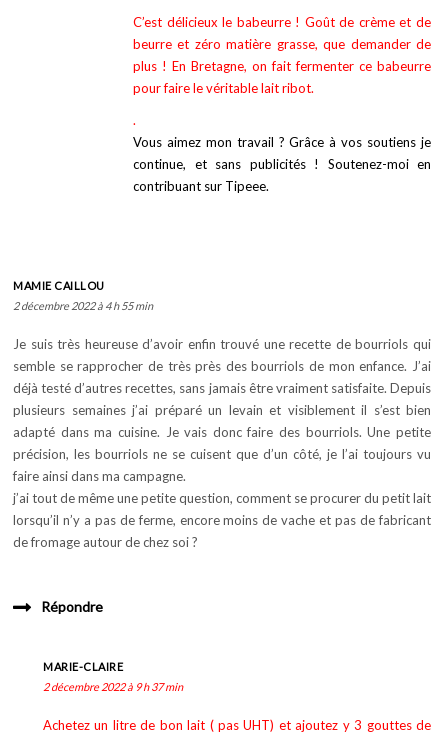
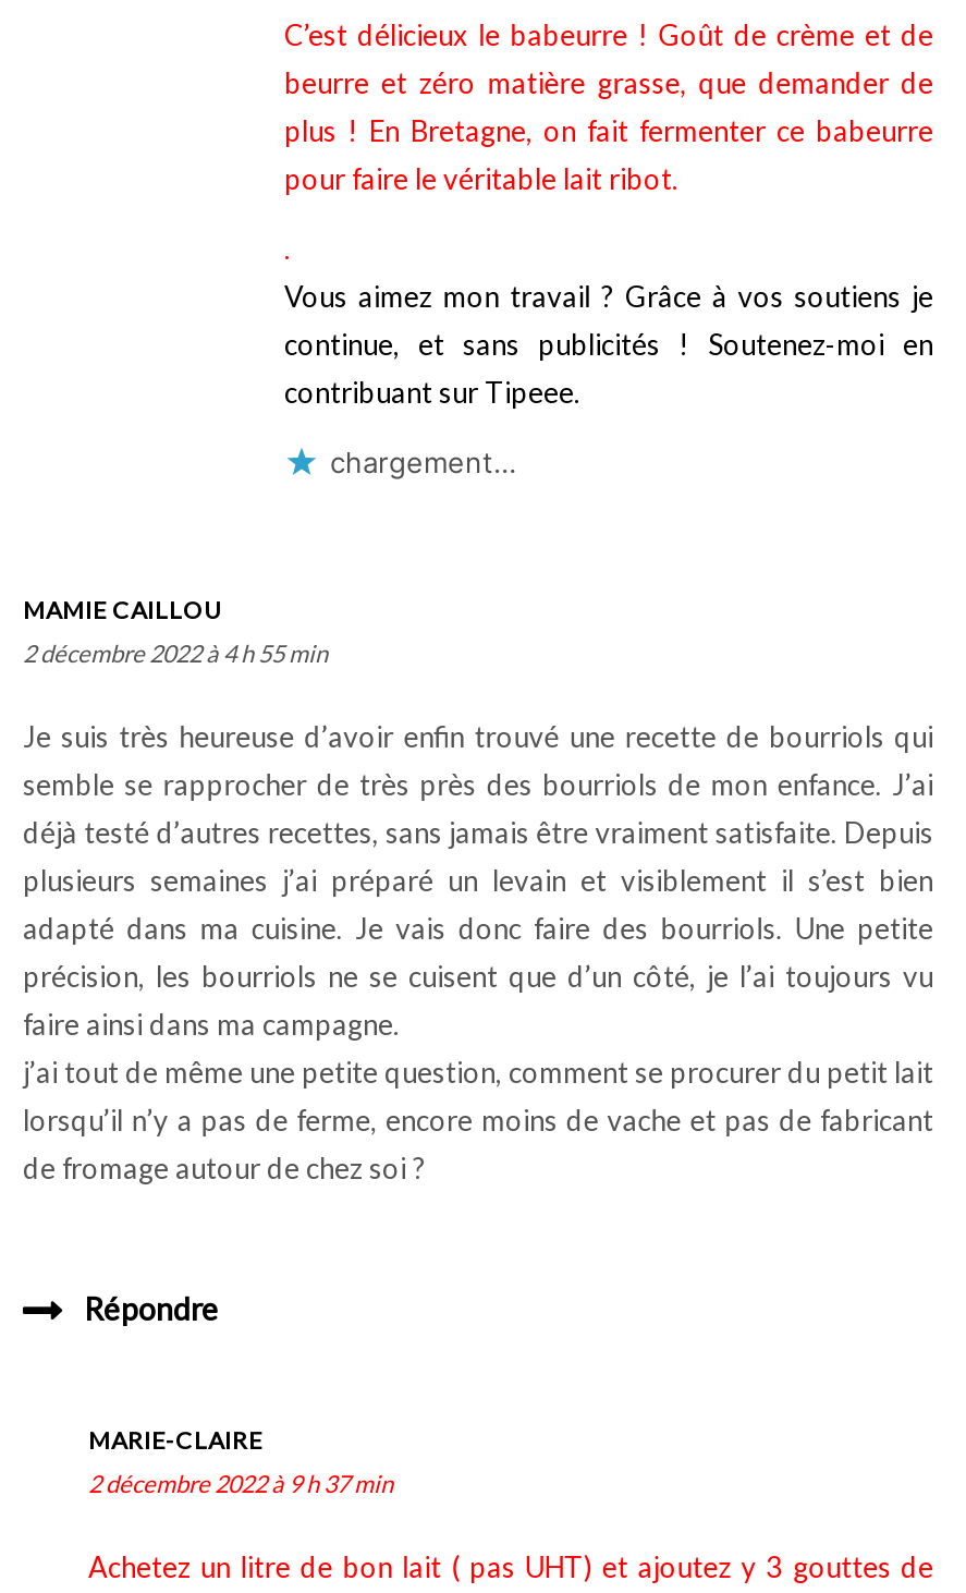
none -> [330,446,517,481] chargement…

